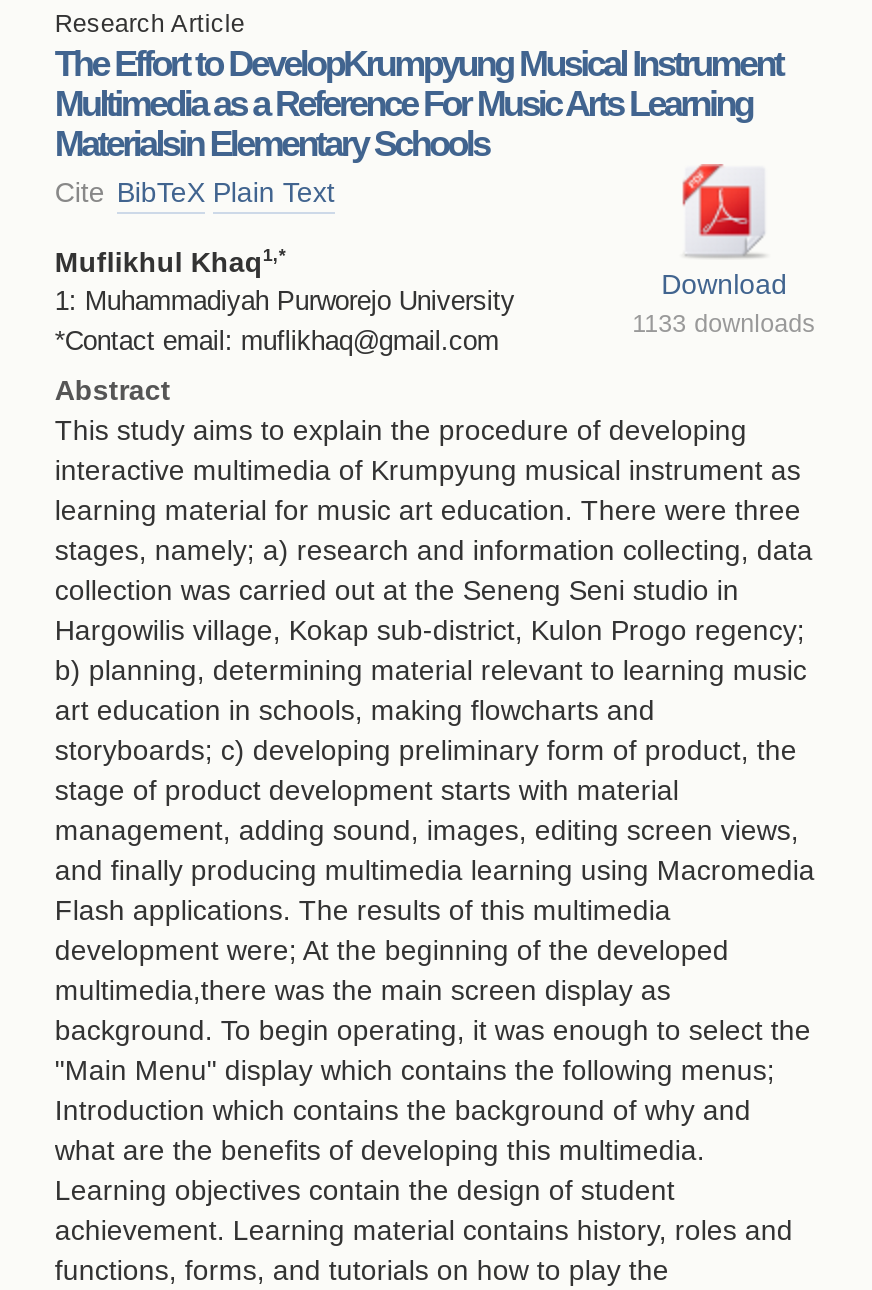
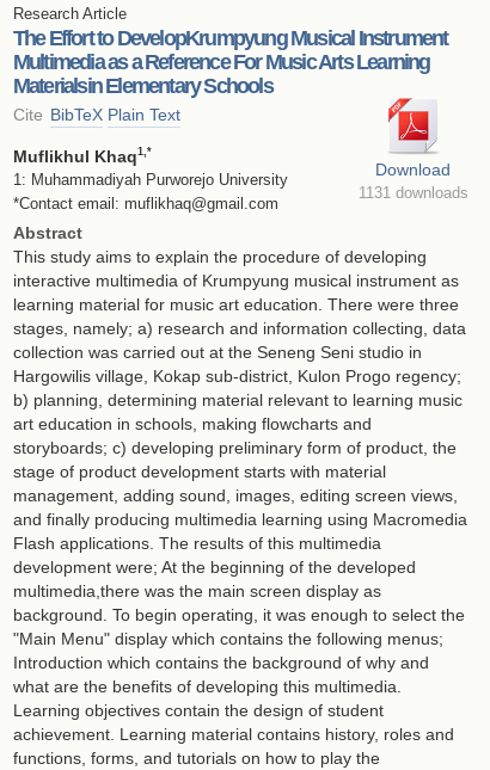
[632,309,816,337] 1133 downloads -> [358,185,468,201] 1131 downloads

